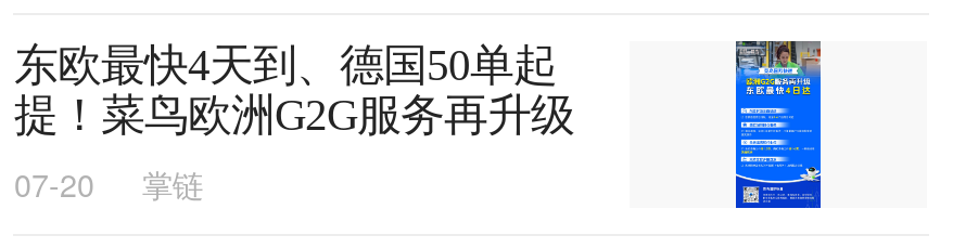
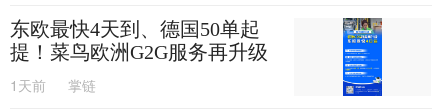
[14,163,203,206] 07-20 掌链 -> [10,75,96,95] 1天前 掌链

